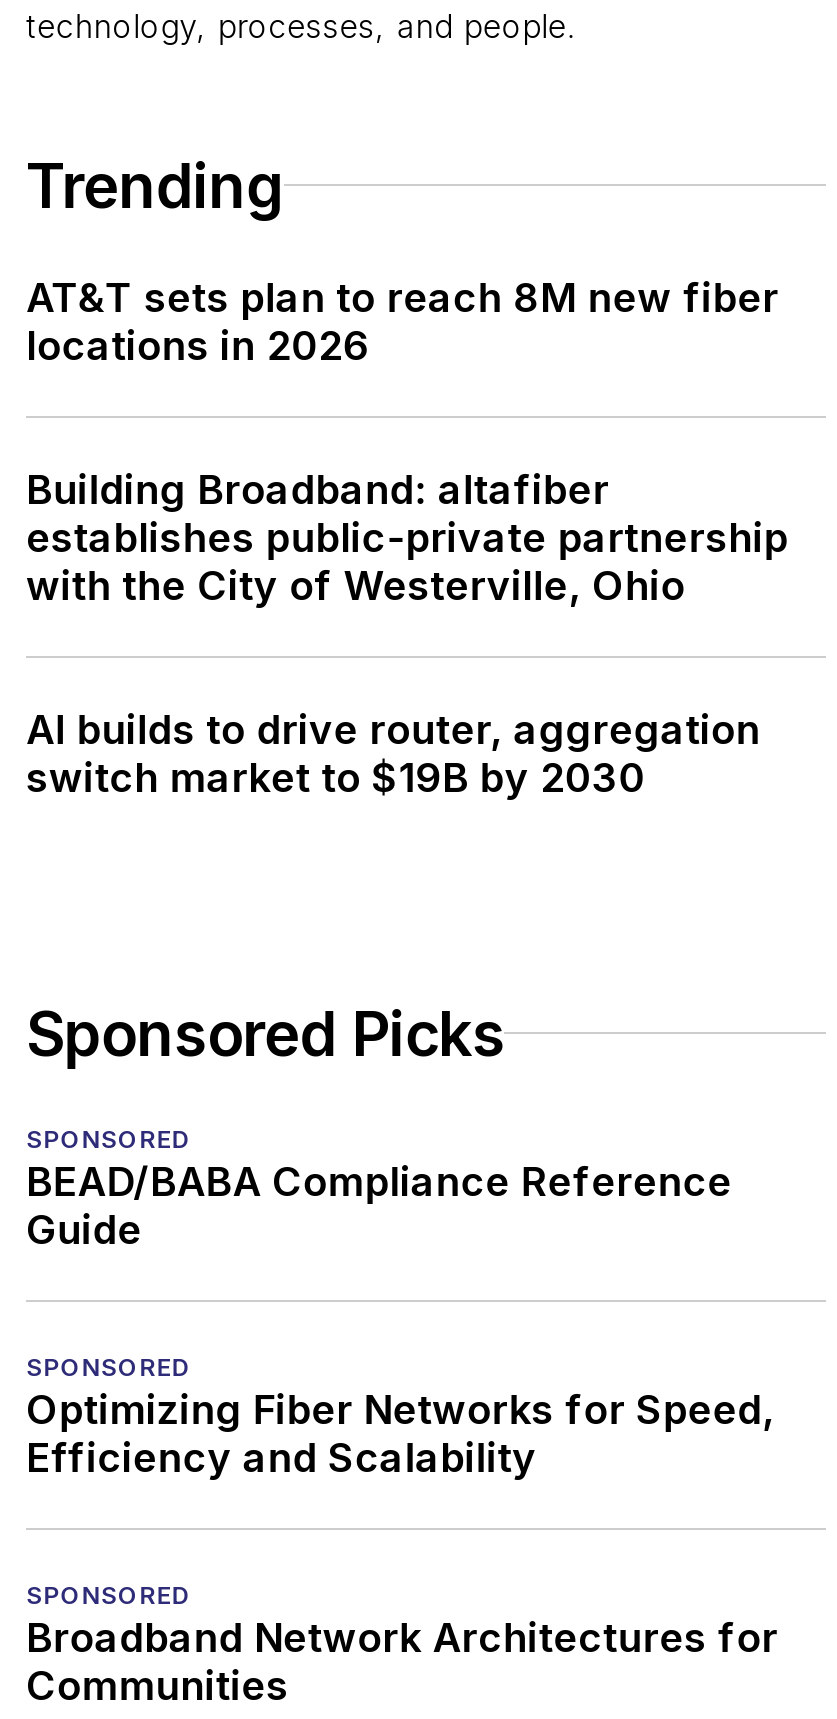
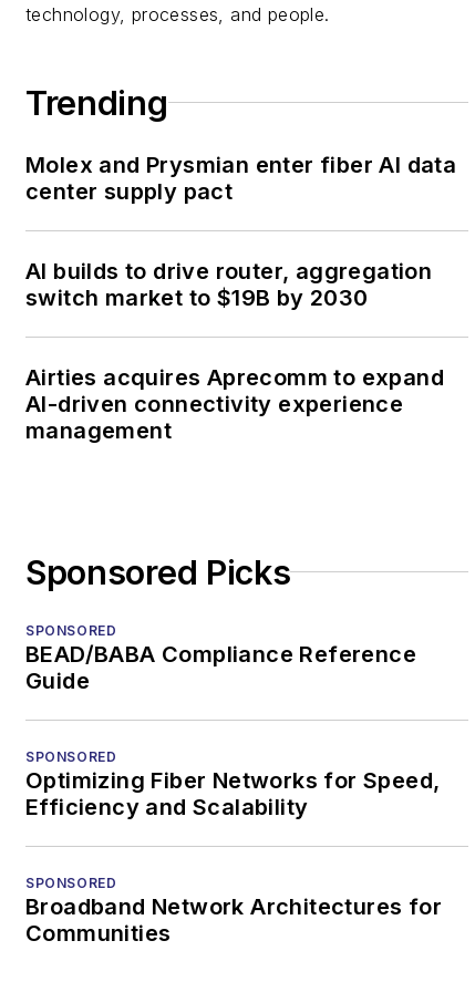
[26,274,788,610] AT&T sets plan to reach 8M new fiber | locations in 2026 | Building Broadband: altafiber | establishes public-private partnership | with the City of Westerville, Ohio -> [25,152,456,205] Molex and Prysmian enter fiber AI data | center supply pact
moved [26,706,760,802] -> [25,258,432,311]: AI builds to drive router, aggregation | switch market to $19B by 2030
none -> [25,364,444,444] Airties acquires Aprecomm to expand | AI-driven connectivity experience | management

